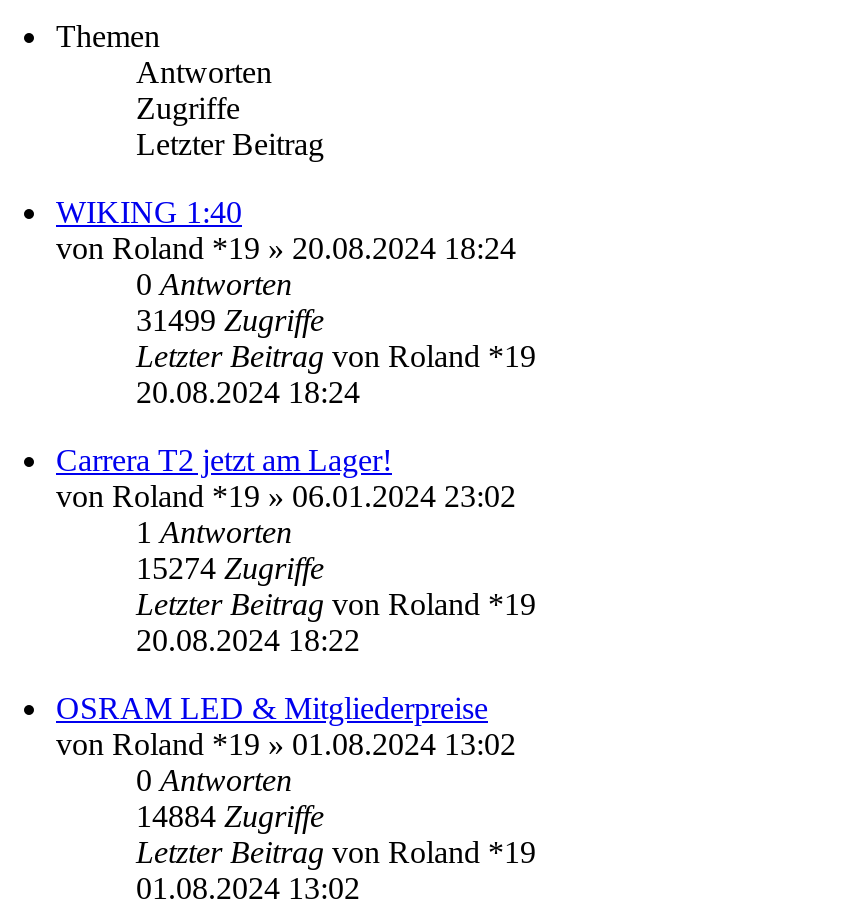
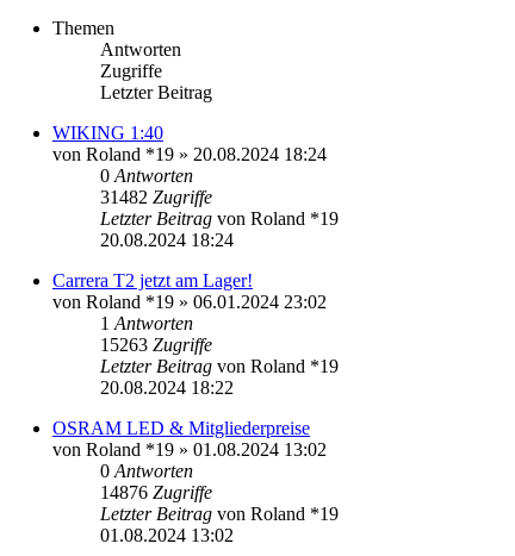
[136,302,324,336] 31499 Zugriffe -> [100,187,212,207] 31482 Zugriffe
[136,550,324,584] 15274 Zugriffe -> [100,334,212,354] 15263 Zugriffe
[136,798,324,832] 14884 Zugriffe -> [100,482,212,502] 14876 Zugriffe

